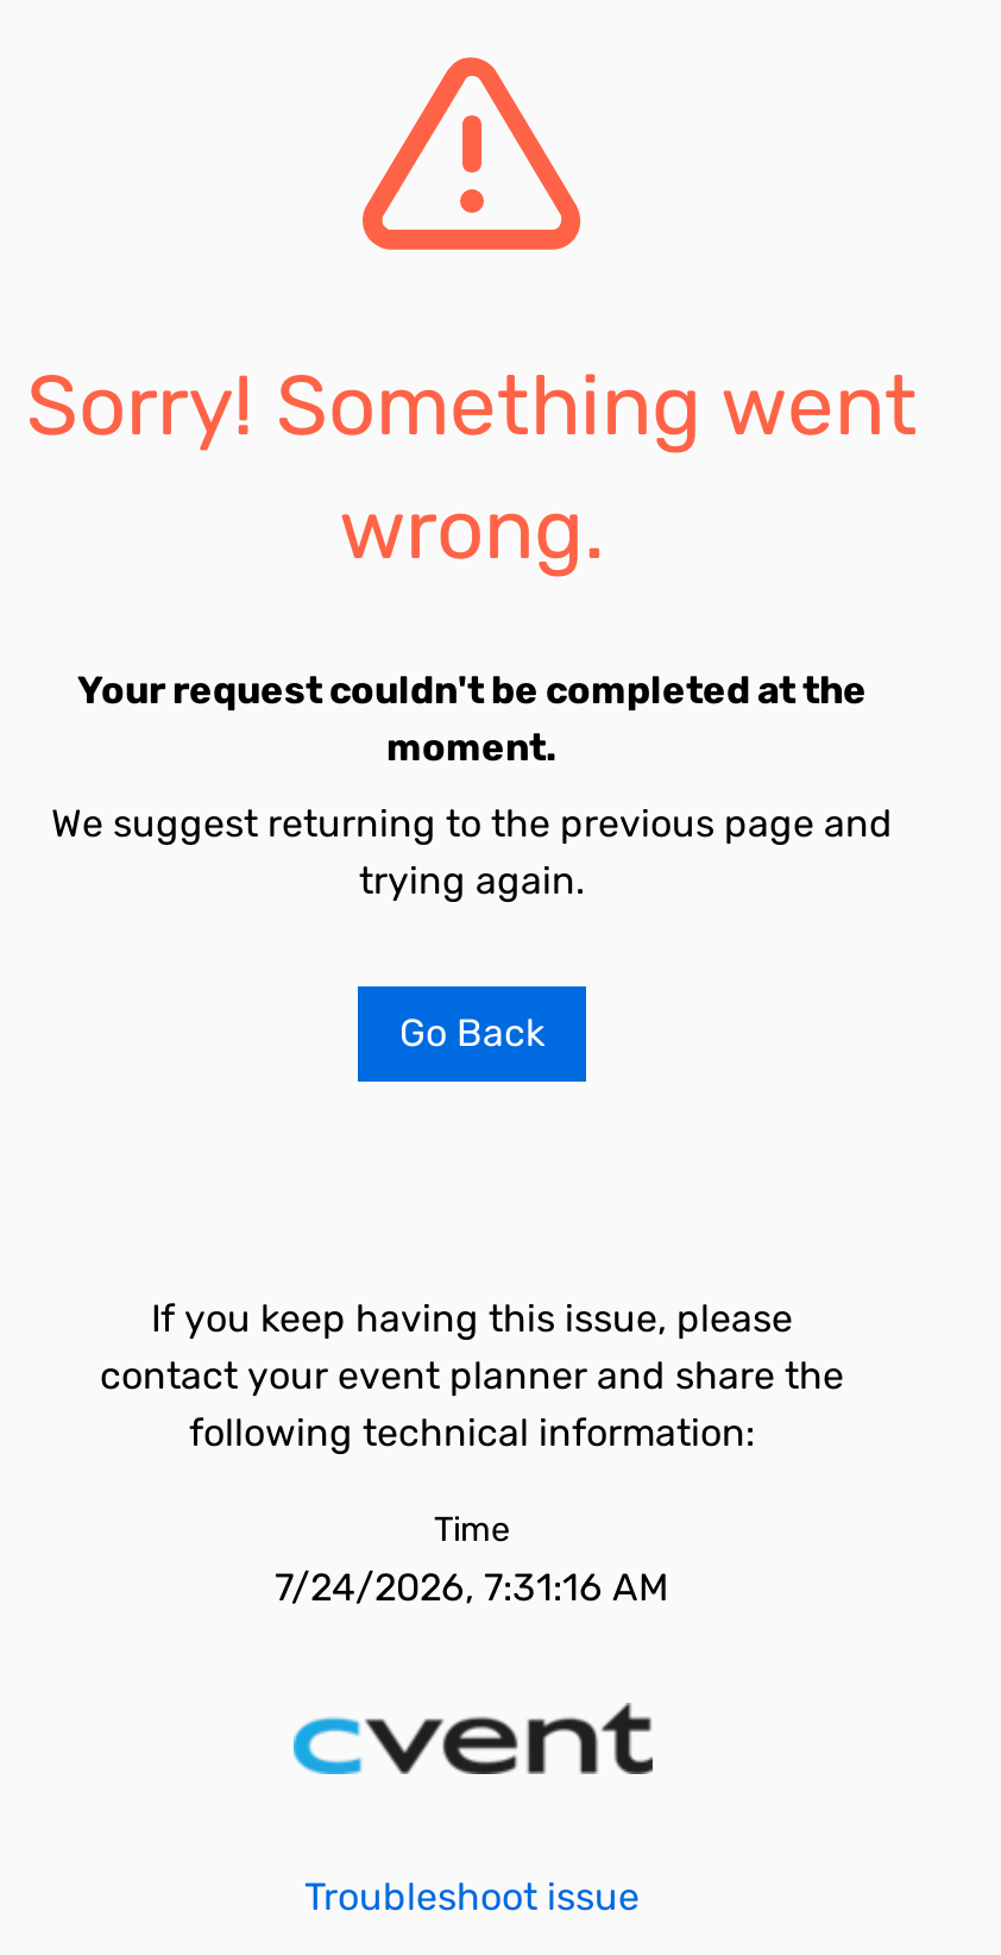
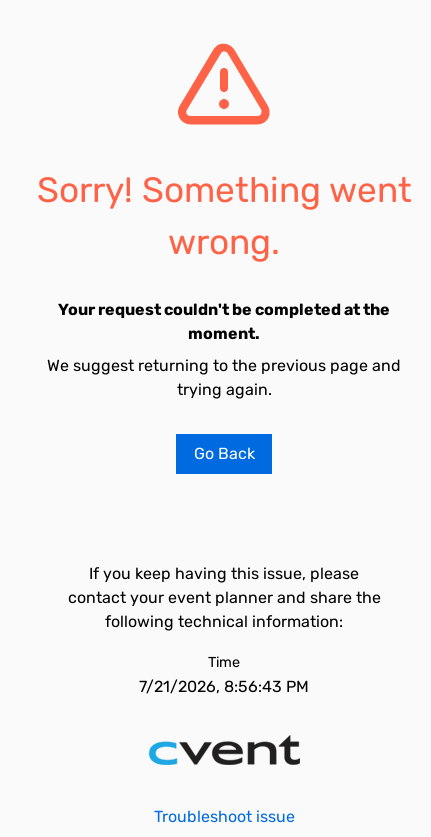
[275,1565,669,1610] 7/24/2026, 7:31:16 AM -> [139,677,309,696] 7/21/2026, 8:56:43 PM

